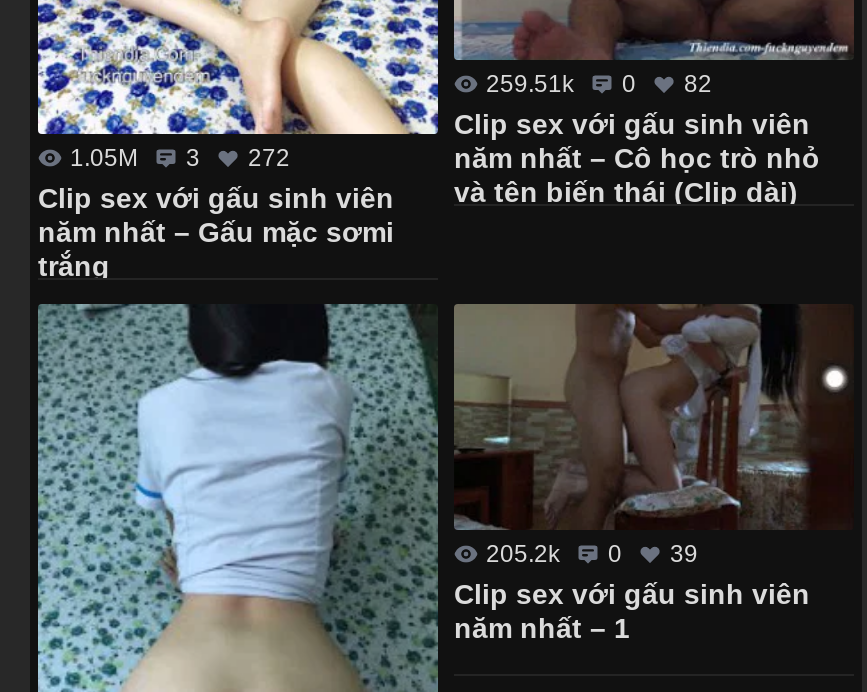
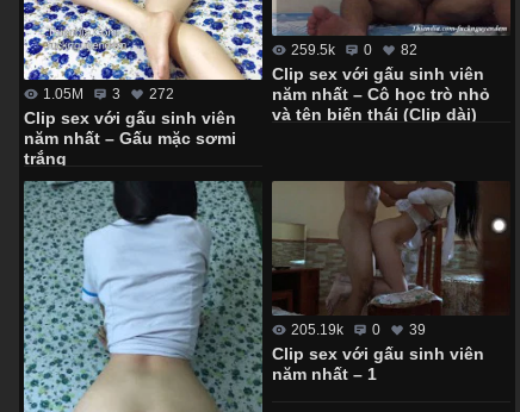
[486,70,712,98] 259.51k 0 82 -> [291,42,417,59] 259.5k 0 82
[486,539,698,567] 205.2k 0 39 -> [291,321,426,338] 205.19k 0 39

